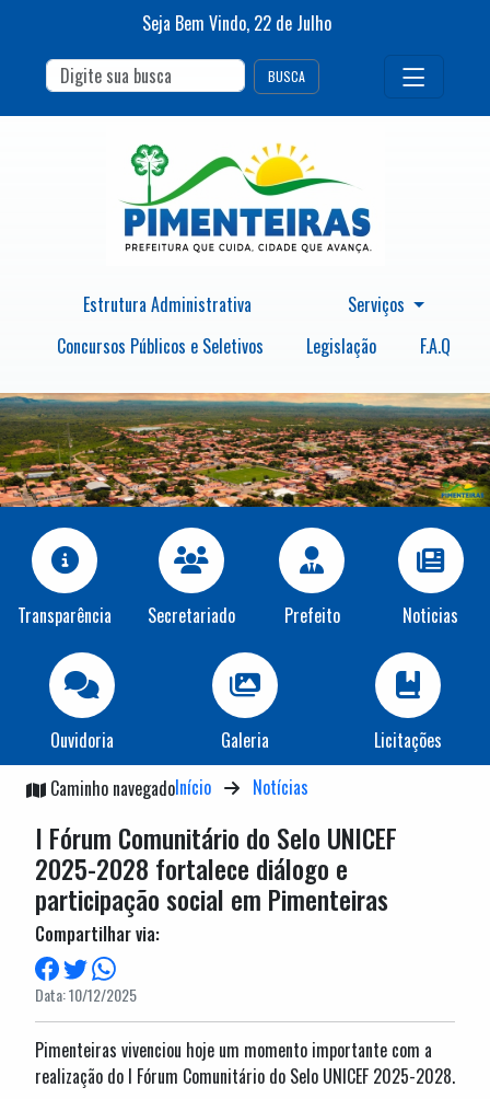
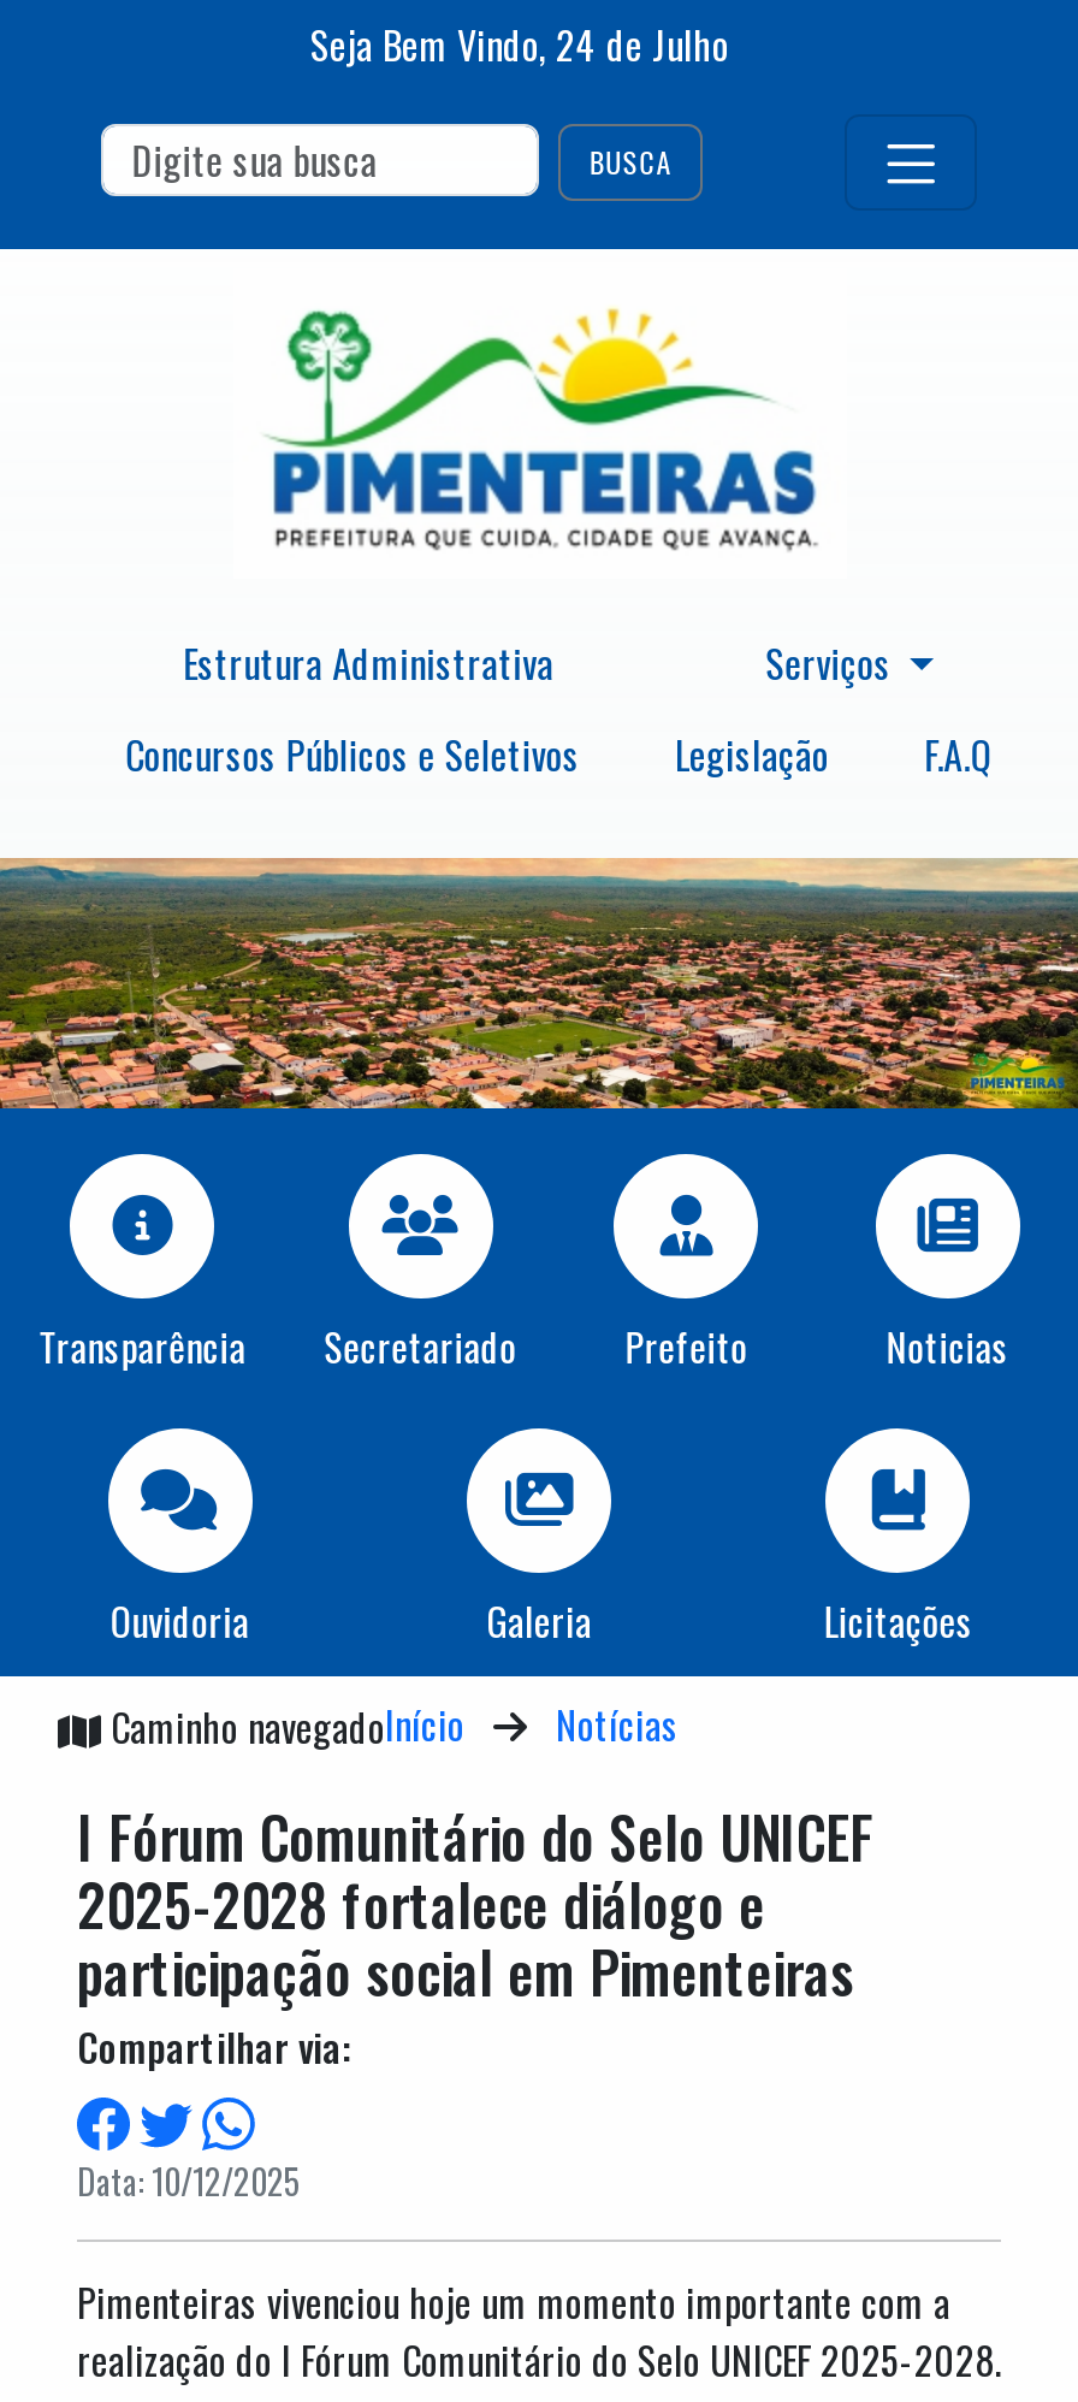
[142,10,331,36] Seja Bem Vindo, 22 de Julho -> [310,16,729,73] Seja Bem Vindo, 24 de Julho

